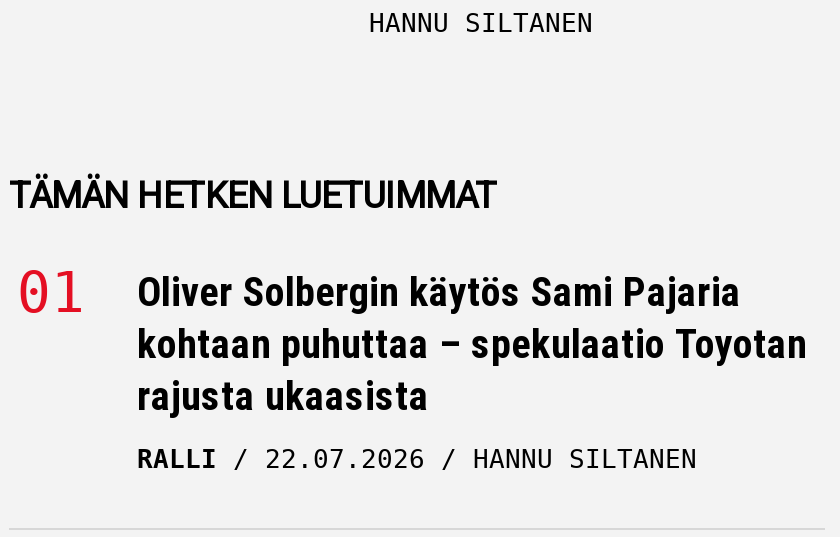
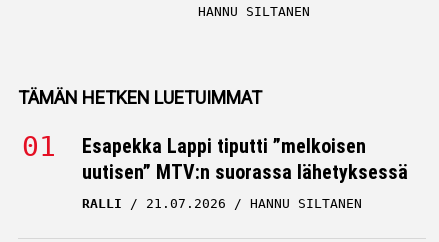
[137,268,807,420] Oliver Solbergin käytös Sami Pajaria | kohtaan puhuttaa – spekulaatio Toyotan | rajusta ukaasista -> [82,134,408,184] Esapekka Lappi tiputti ”melkoisen | uutisen” MTV:n suorassa lähetyksessä
[137,444,697,474] RALLI 22.07.2026 HANNU SILTANEN -> [82,196,362,211] RALLI 21.07.2026 HANNU SILTANEN

